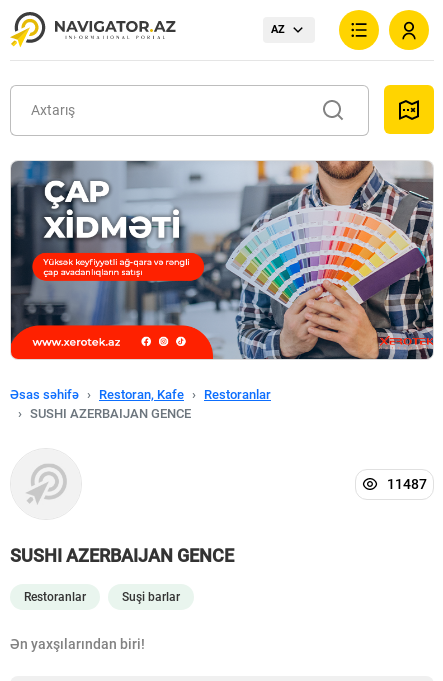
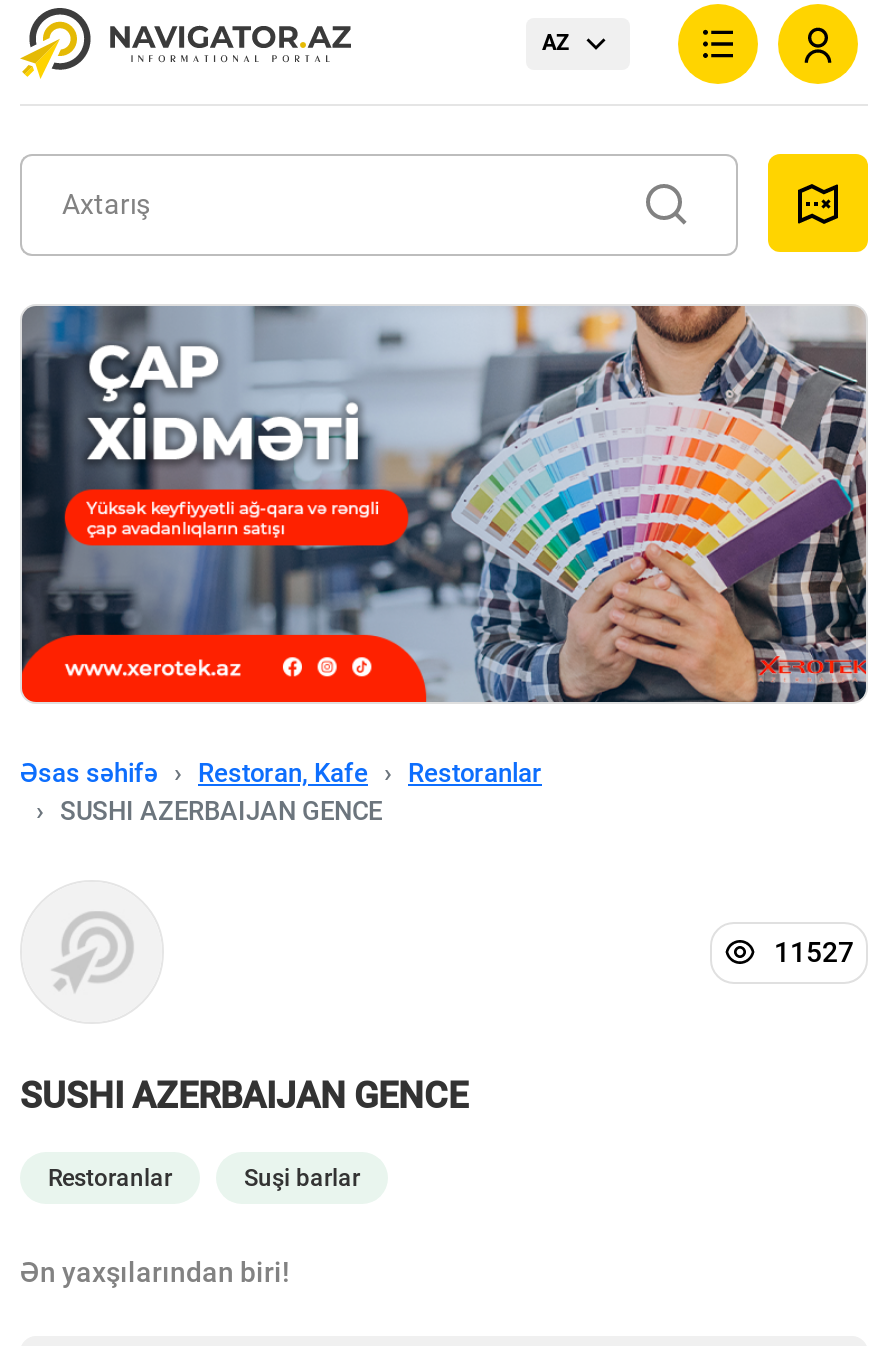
[387,475,427,491] 11487 -> [774,935,854,967] 11527

